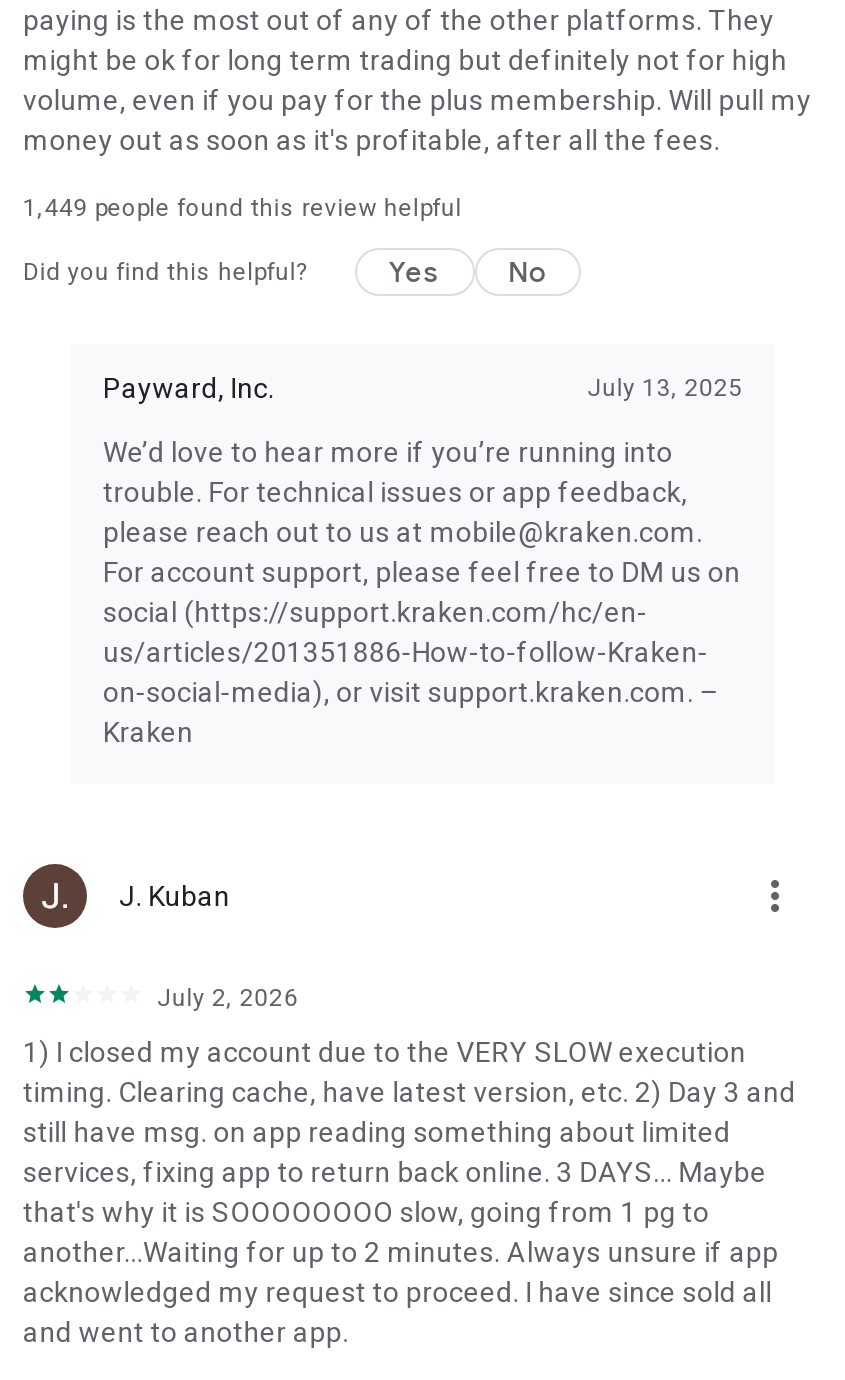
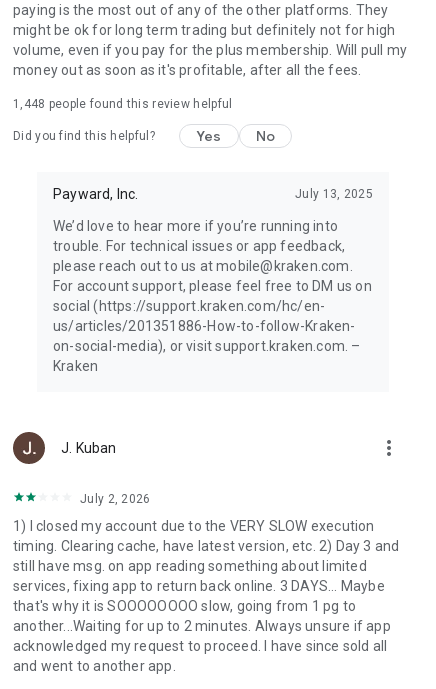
[23,194,462,222] 1,449 people found this review helpful -> [13,97,232,111] 1,448 people found this review helpful

